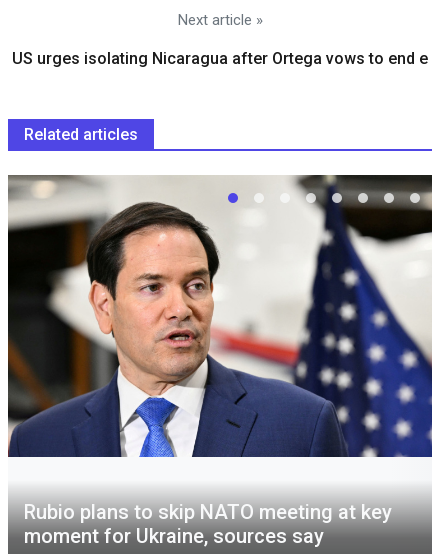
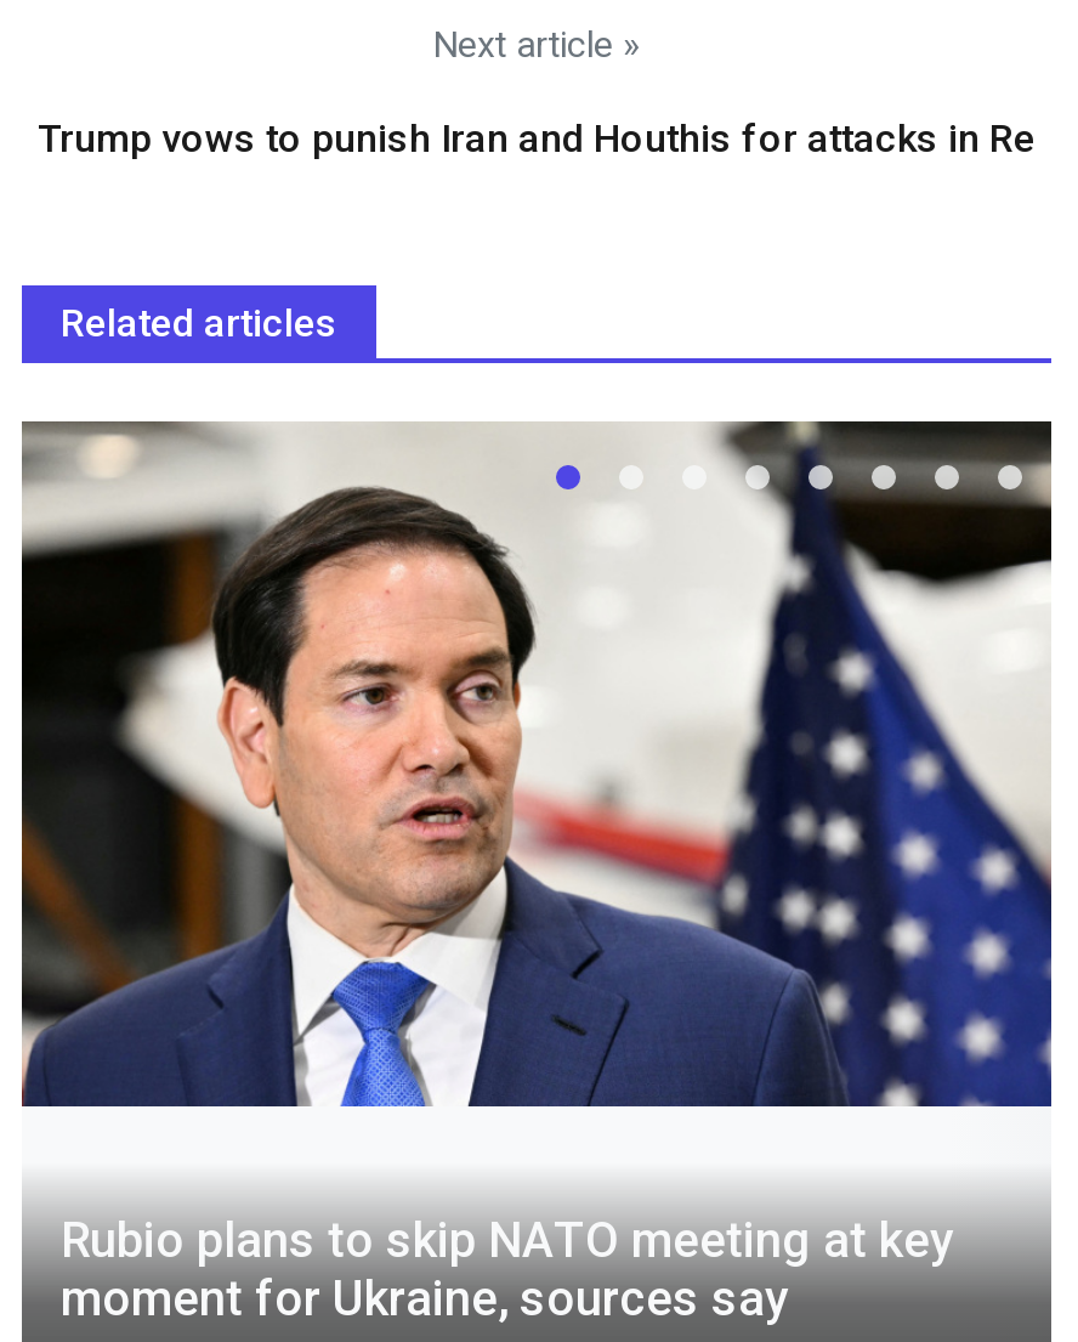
[12,49,428,68] US urges isolating Nicaragua after Ortega vows to end e -> [38,115,1036,161] Trump vows to punish Iran and Houthis for attacks in Re

